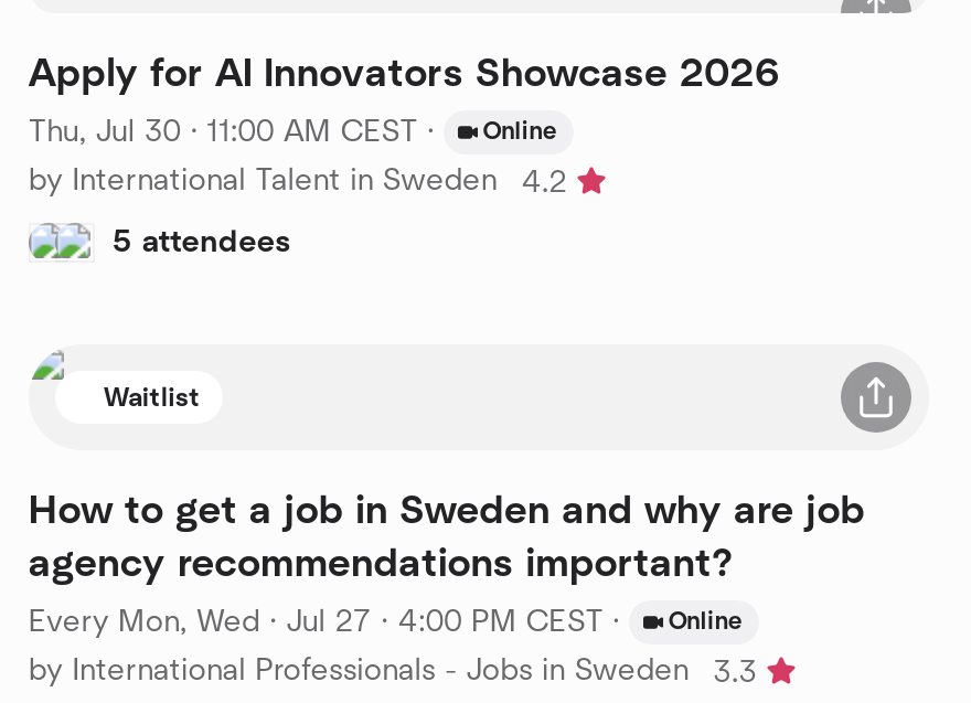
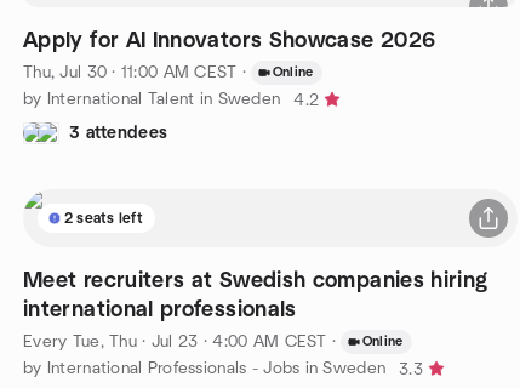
[113,226,292,257] 5 attendees -> [69,124,167,141] 3 attendees
[104,383,201,409] Waitlist -> [64,210,143,225] 2 seats left
[29,491,865,584] How to get a job in Sweden and why are job | agency recommendations important? -> [23,270,488,321] Meet recruiters at Swedish companies hiring | international professionals
[29,606,620,637] Every Mon, Wed · Jul 27 · 4:00 PM CEST · -> [23,333,336,350] Every Tue, Thu · Jul 23 · 4:00 AM CEST ·

